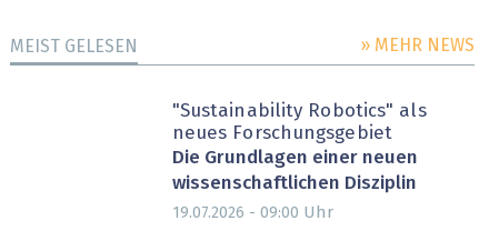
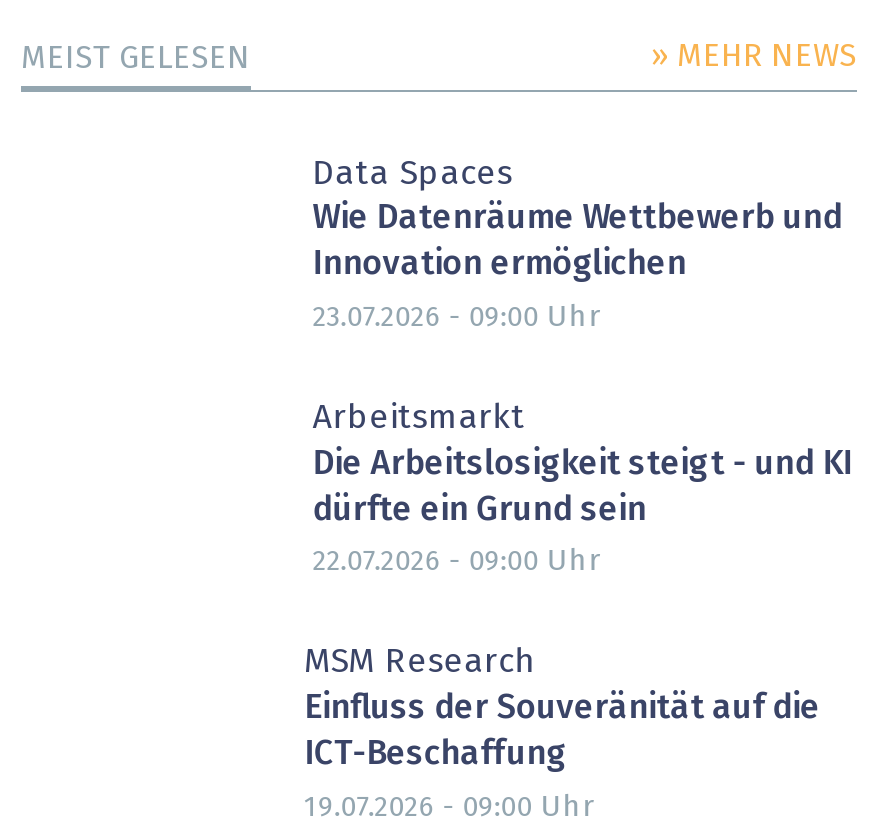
[172,102,426,194] "Sustainability Robotics" als | neues Forschungsgebiet | Die Grundlagen einer neuen | wissenschaftlichen Disziplin -> [304,157,853,772] Data Spaces | Wie Datenräume Wettbewerb und | Innovation ermöglichen | 23.07.2026 - 09:00 Uhr | Arbeitsmarkt | Die Arbeitslosigkeit steigt - und KI | dürfte ein Grund sein | 22.07.2026 - 09:00 Uhr | MSM Research | Einfluss der Souveränität auf die | ICT-Beschaffung

